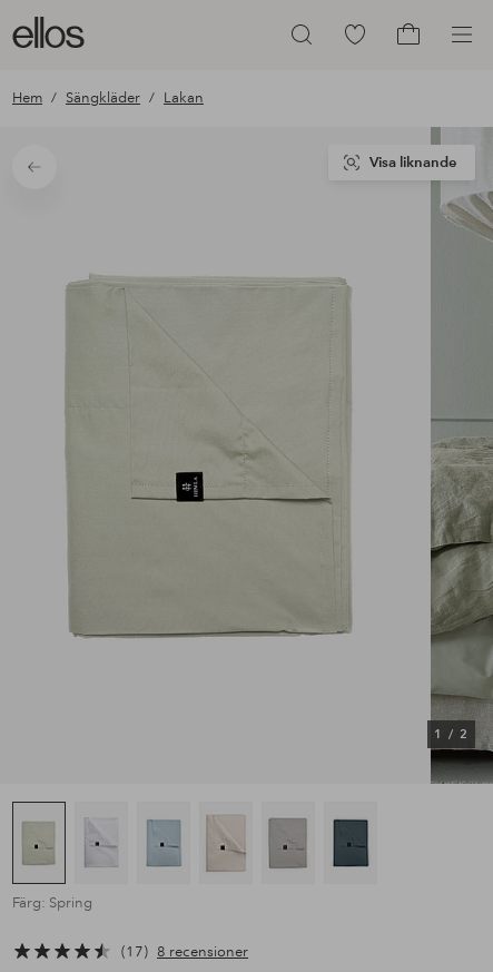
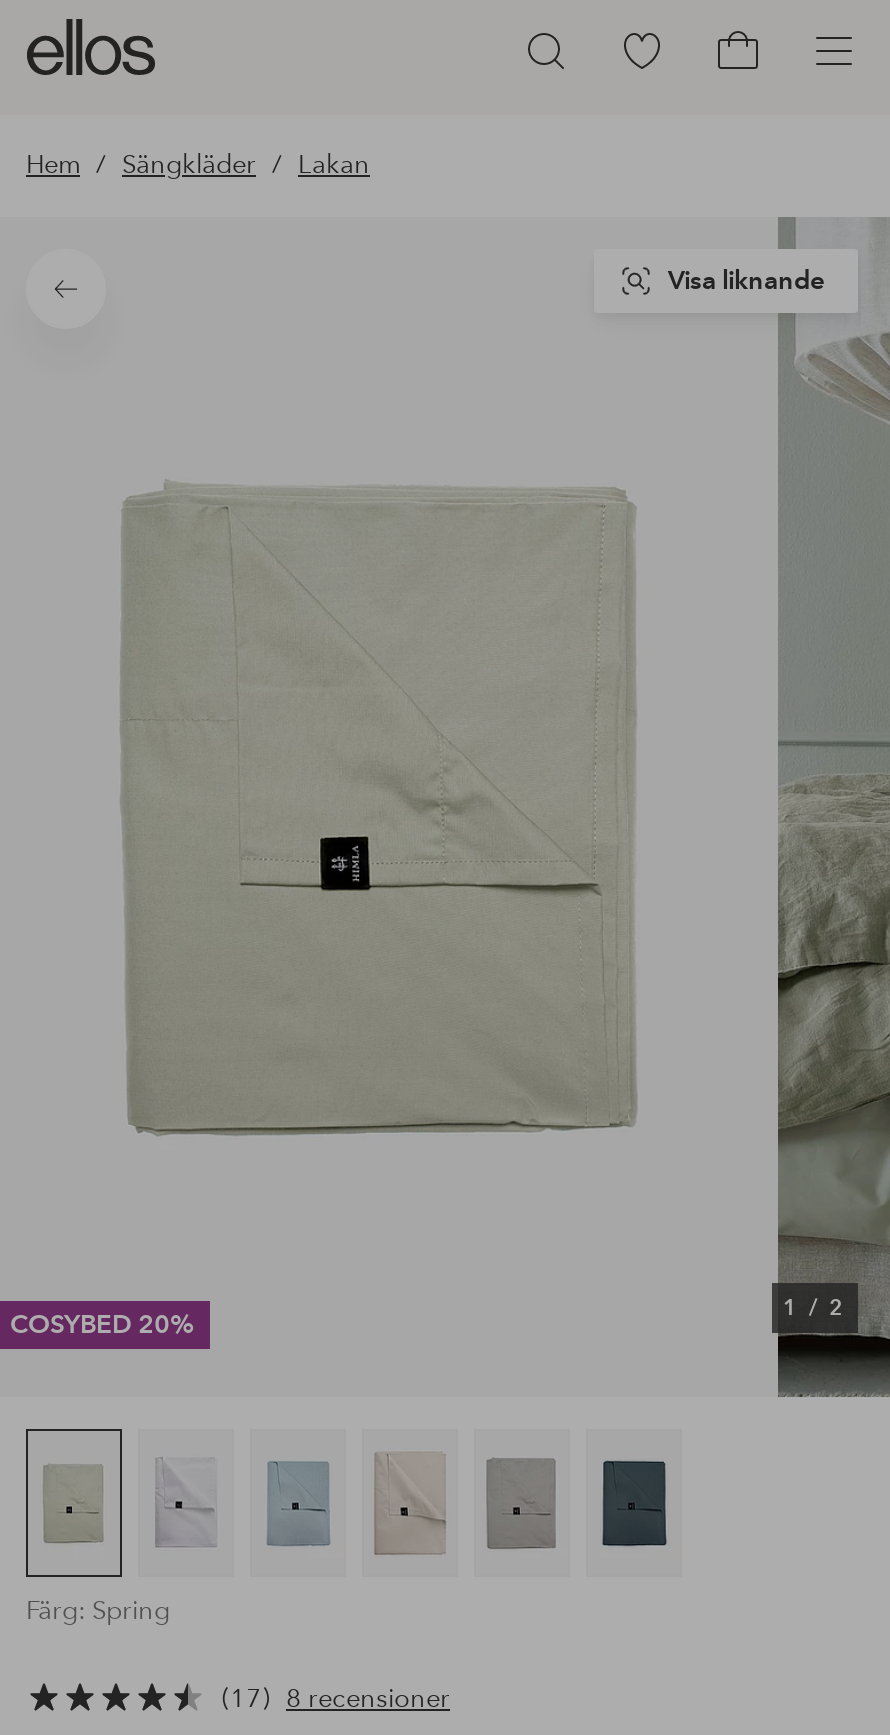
none -> [10,1309,194,1341] COSYBED 20%

